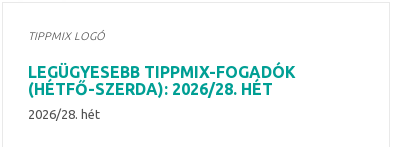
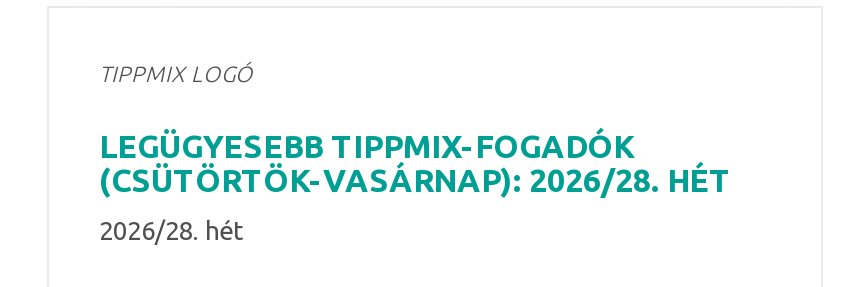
[28,80,273,98] (HÉTFŐ-SZERDA): 2026/28. HÉT -> [99,163,731,199] (CSÜTÖRTÖK-VASÁRNAP): 2026/28. HÉT

